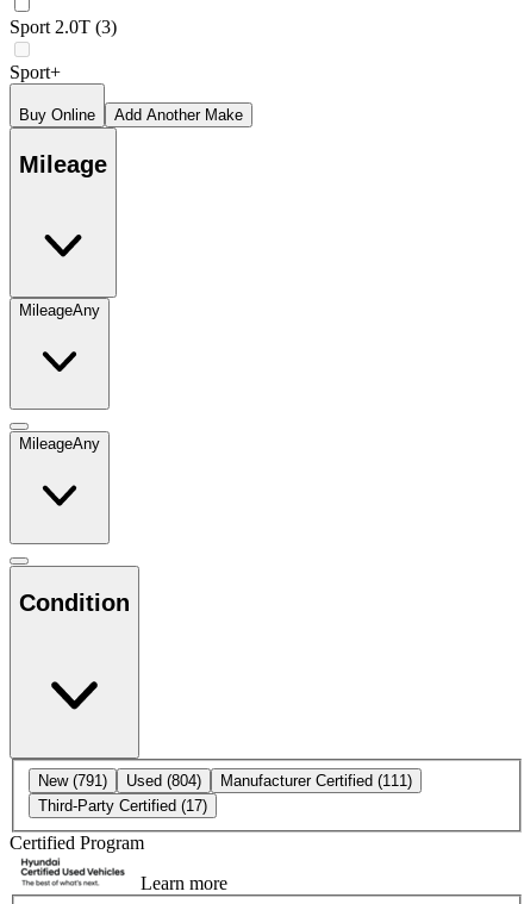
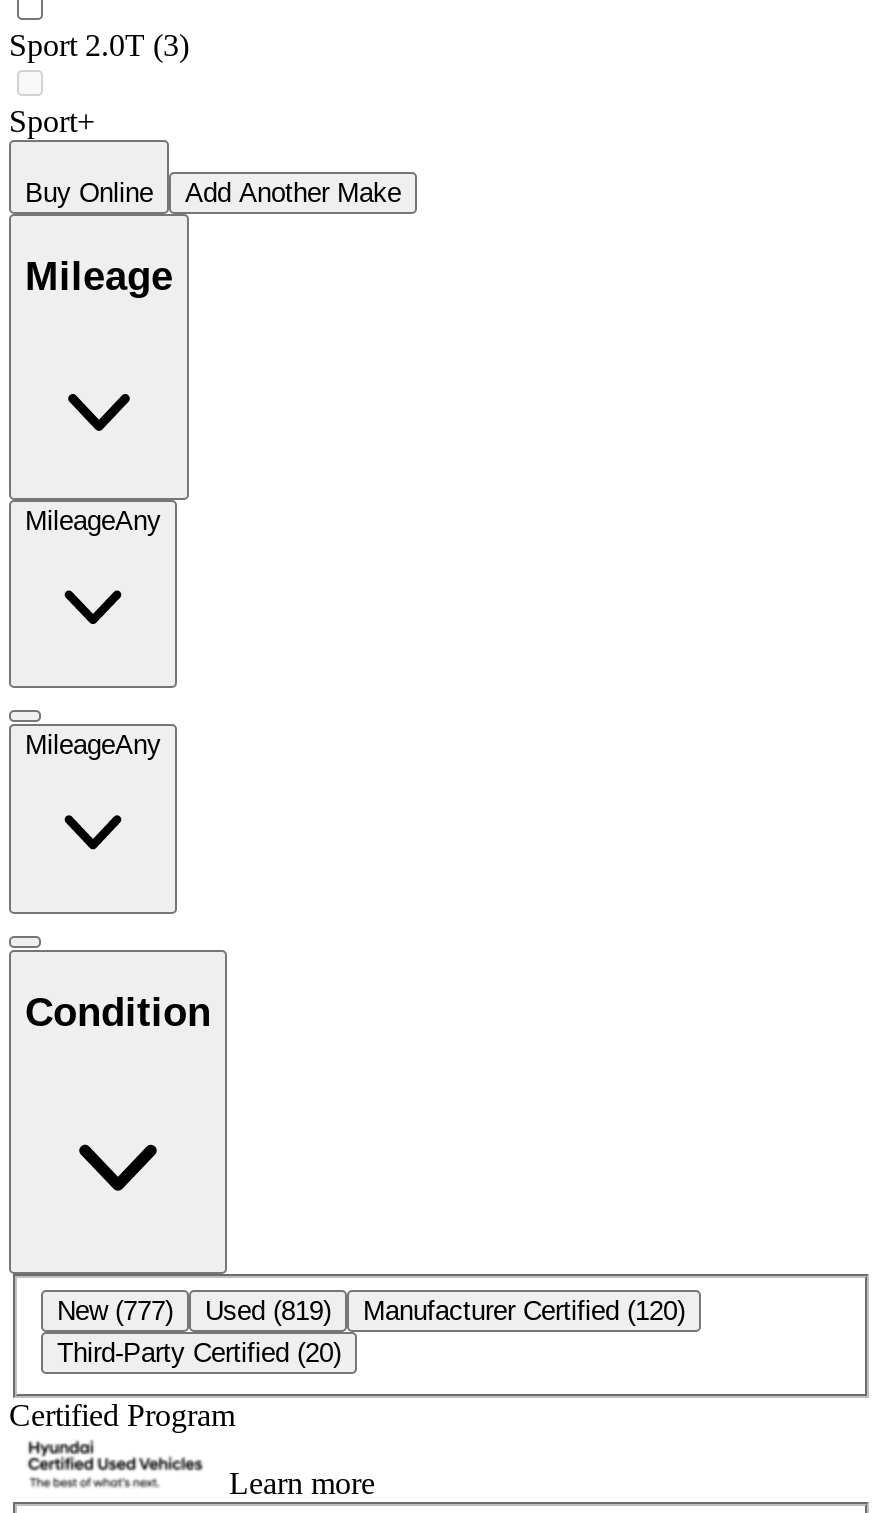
[38,772,107,790] New (791) -> [57,1296,173,1326] New (777)
[126,772,201,790] Used (804) -> [205,1296,331,1326] Used (819)
[220,772,412,790] Manufacturer Certified (111) -> [363,1296,685,1326] Manufacturer Certified (120)
[38,797,207,815] Third-Party Certified (17) -> [57,1338,341,1368] Third-Party Certified (20)

